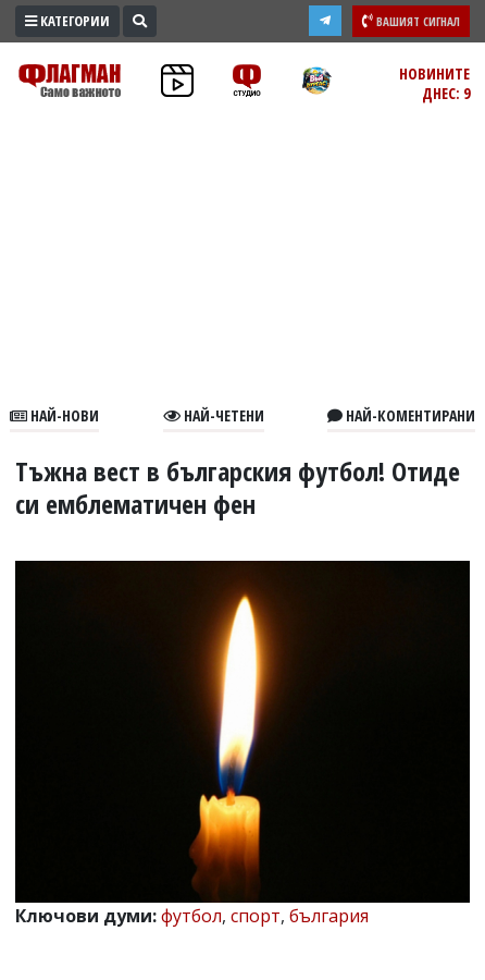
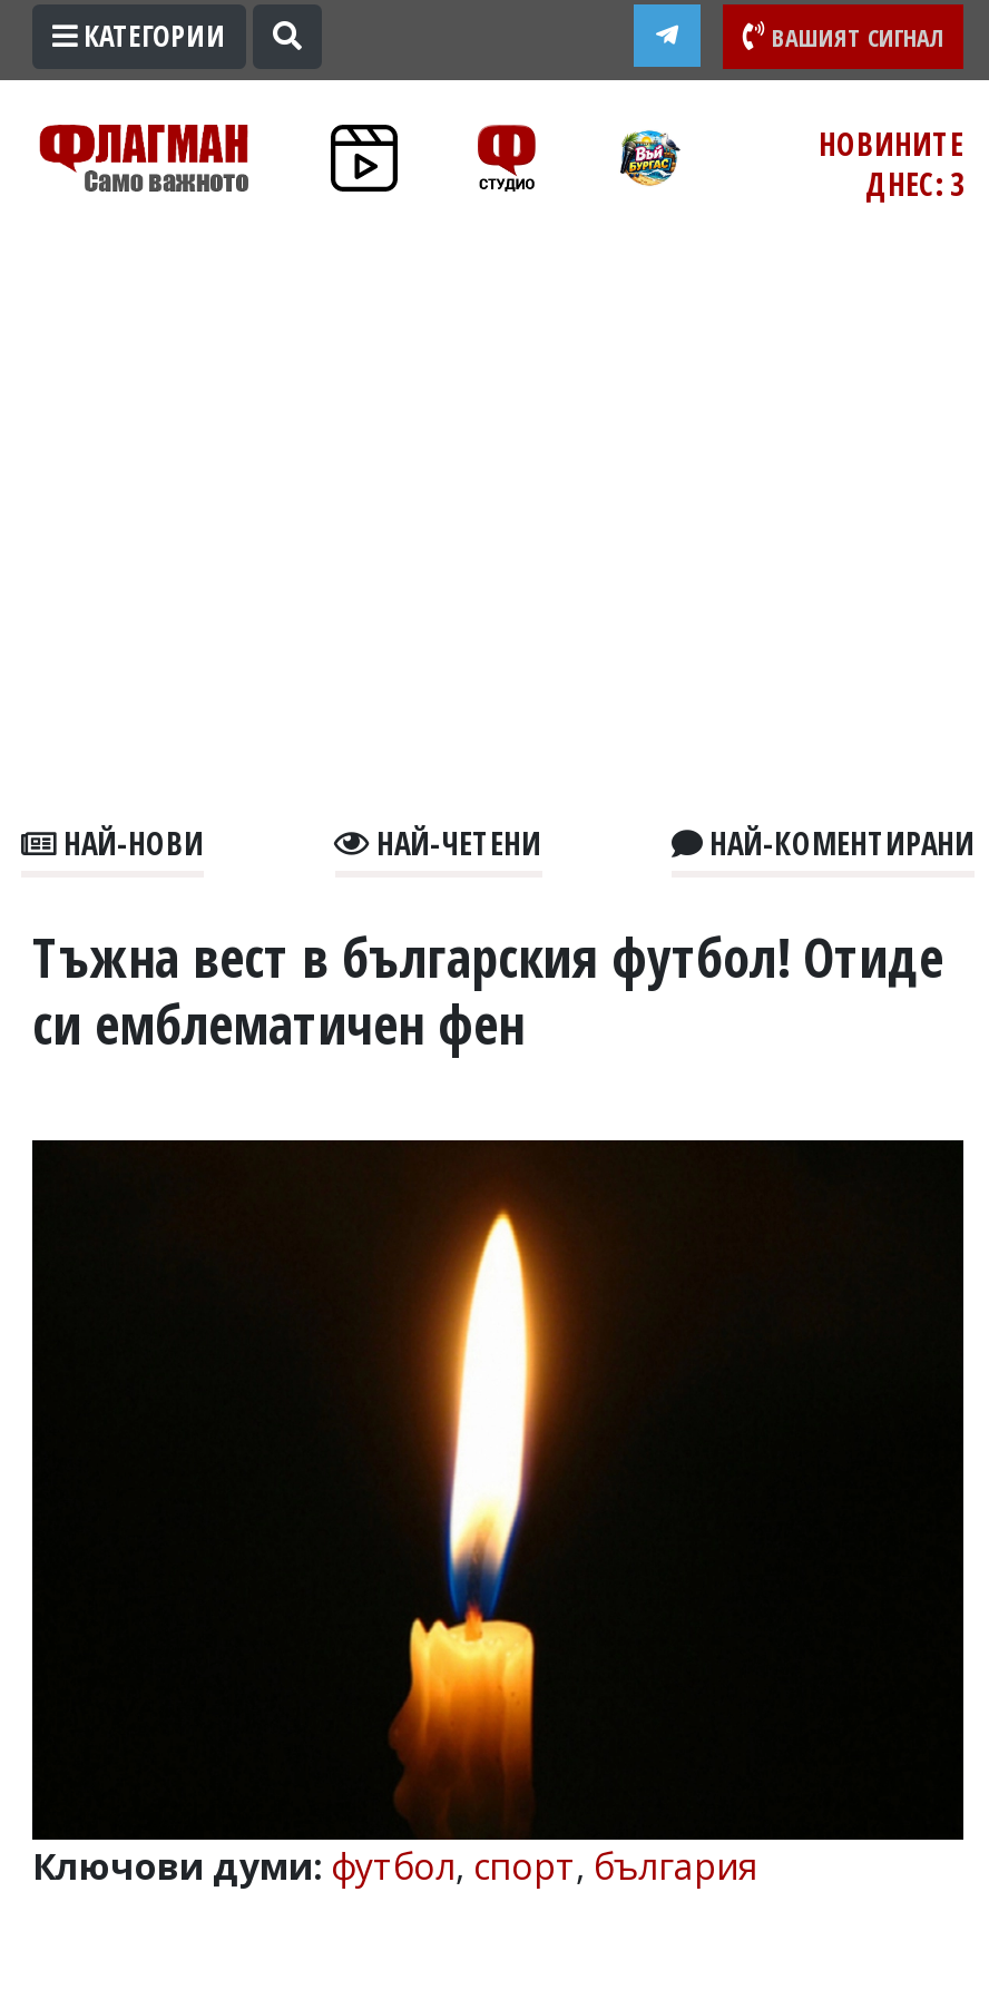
[422,83,470,103] ДНЕС: 9 -> [865,163,963,205] ДНЕС: 3

